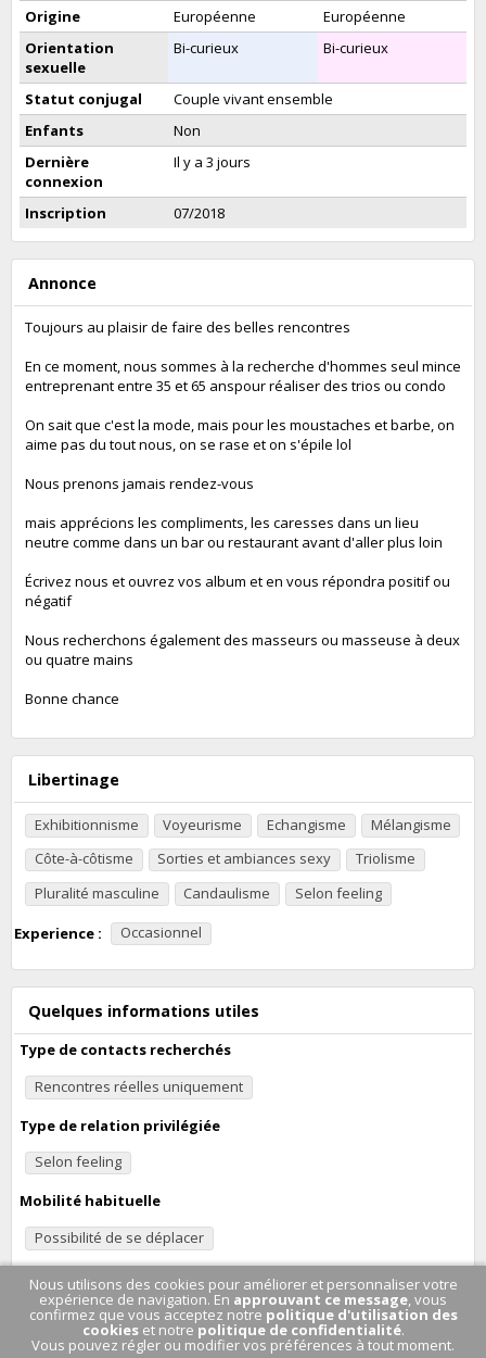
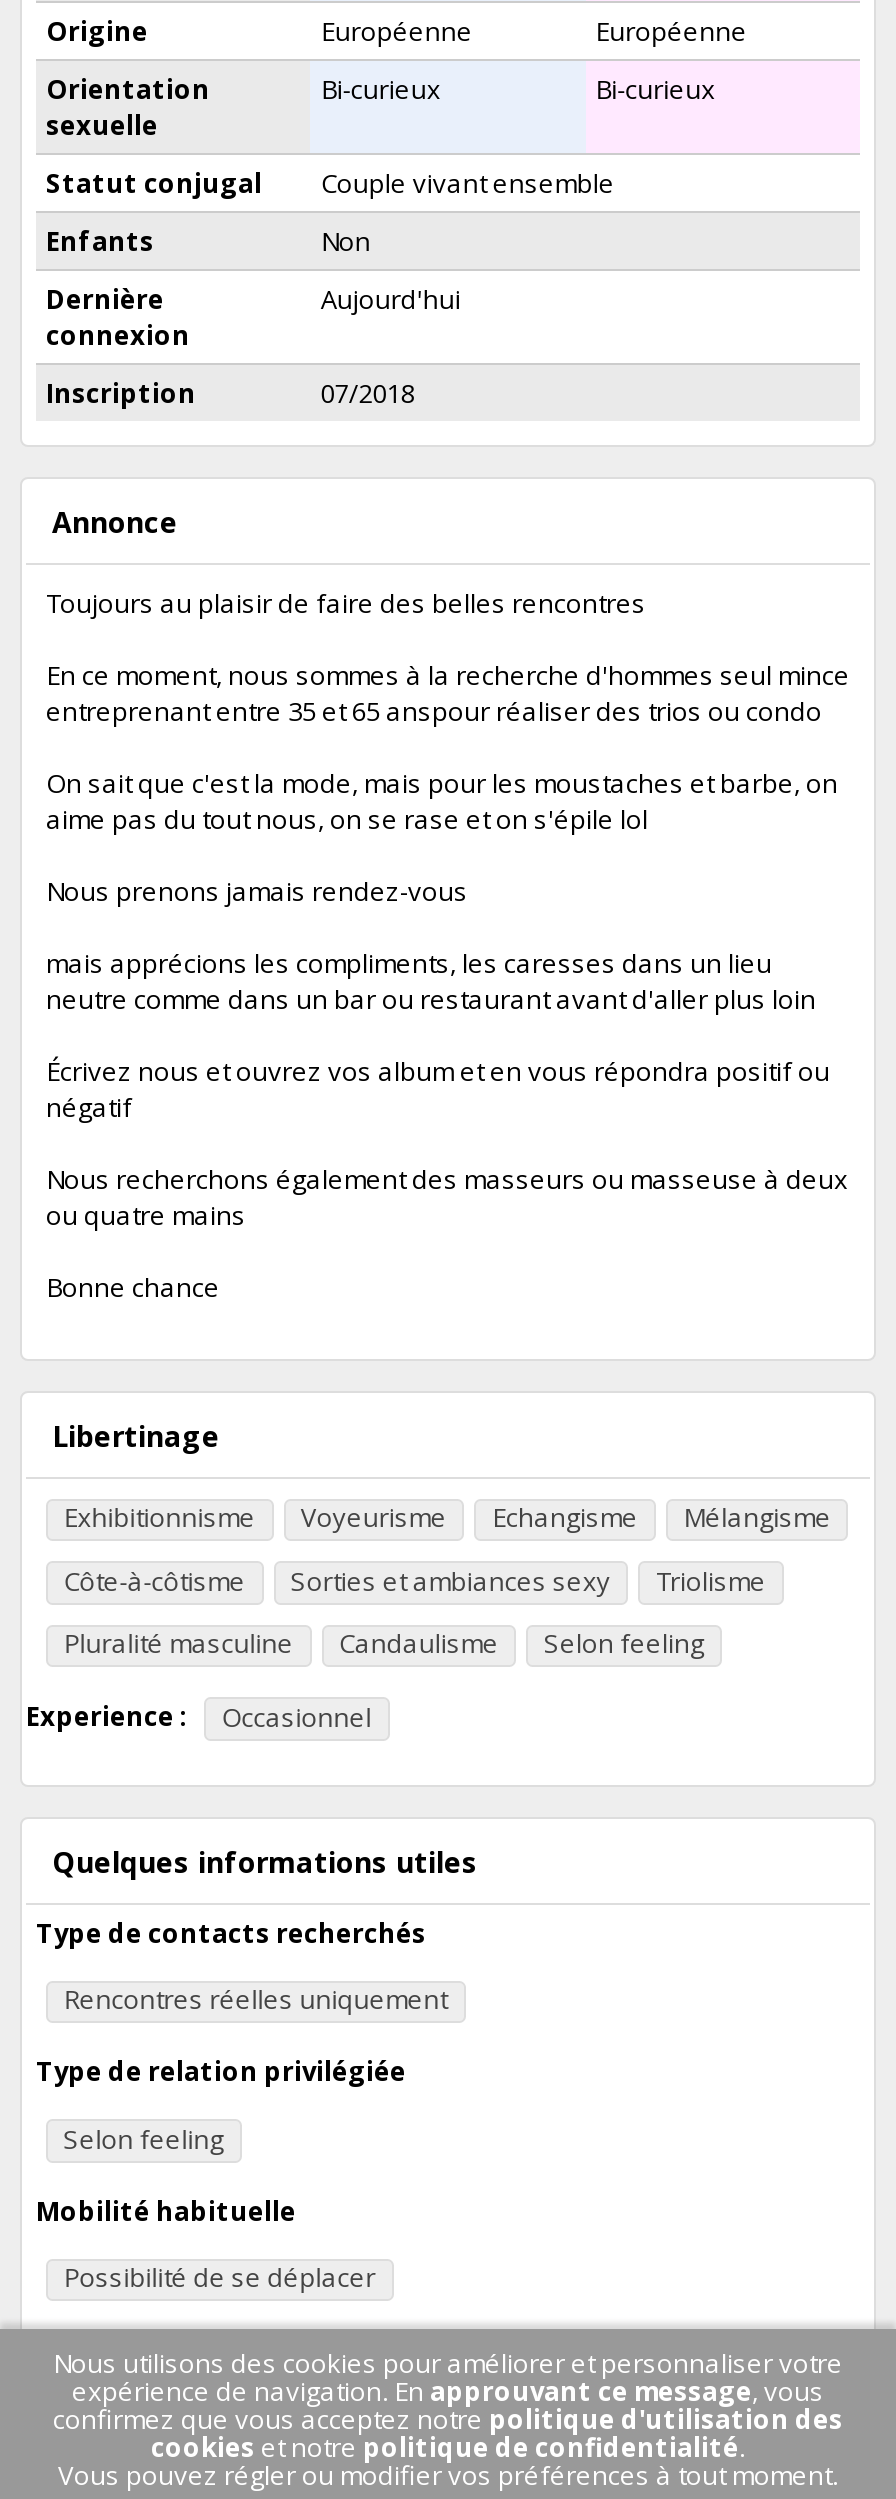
[174,152,251,172] Il y a 3 jours -> [321,280,461,316] Aujourd'hui

